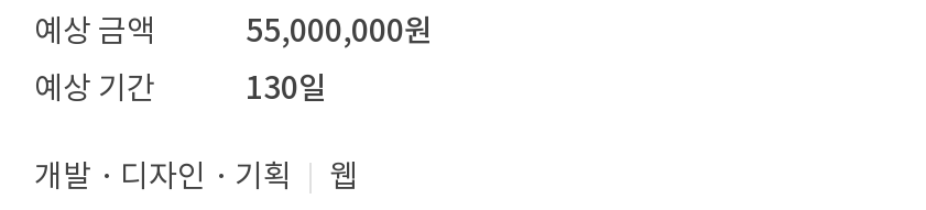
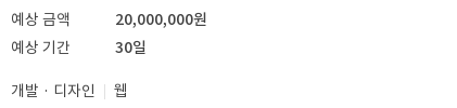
[246,11,433,51] 55,000,000원 -> [115,10,207,29] 20,000,000원
[246,68,327,108] 130일 -> [115,38,147,57] 30일
[34,156,292,196] 개발 · 디자인 · 기획 -> [11,81,96,100] 개발 · 디자인

